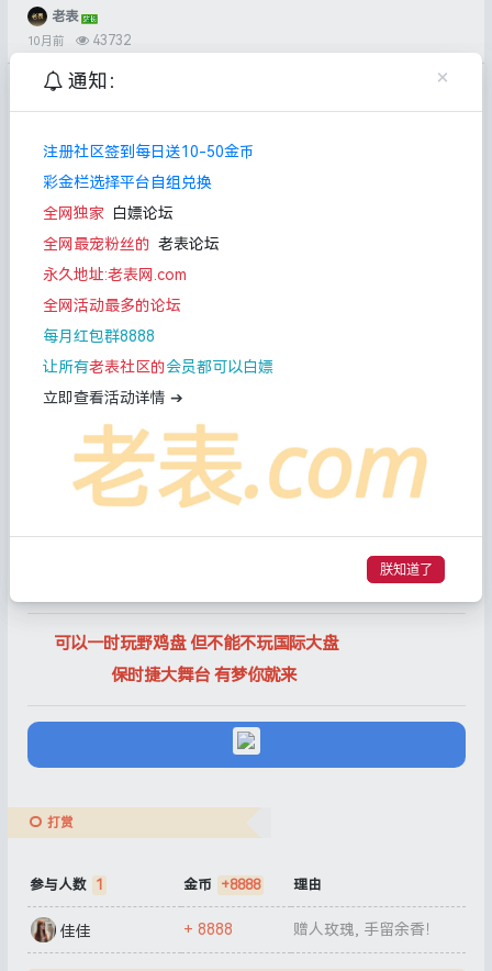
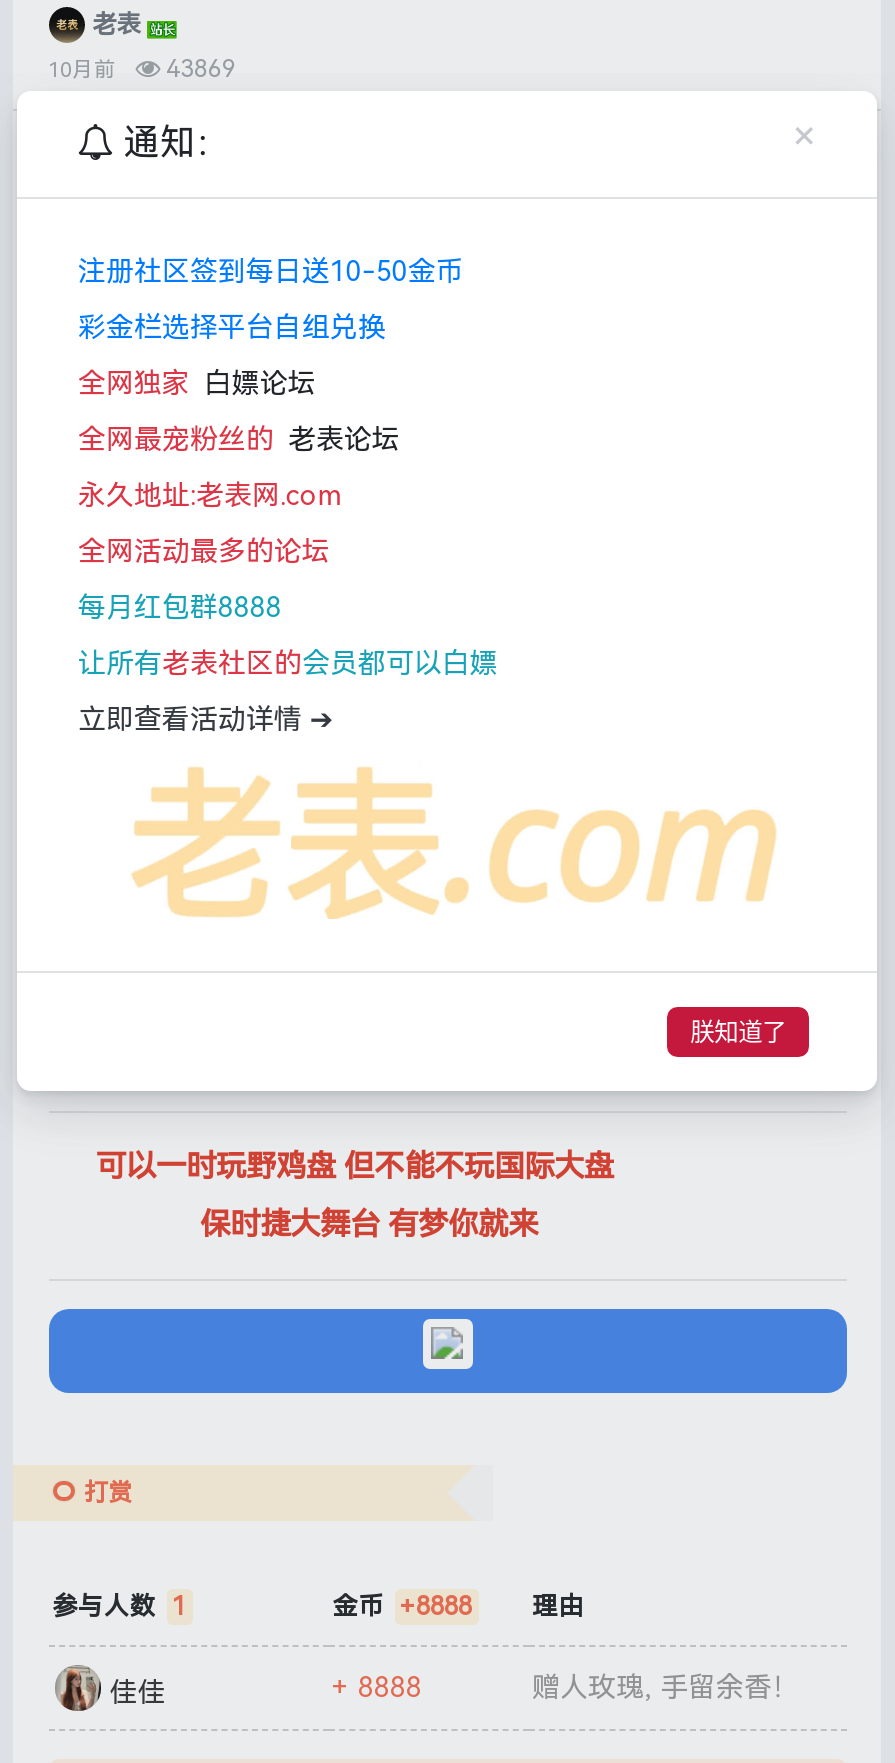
[27,33,130,48] 10月前 43732 -> [48,55,236,83] 10月前 43869

